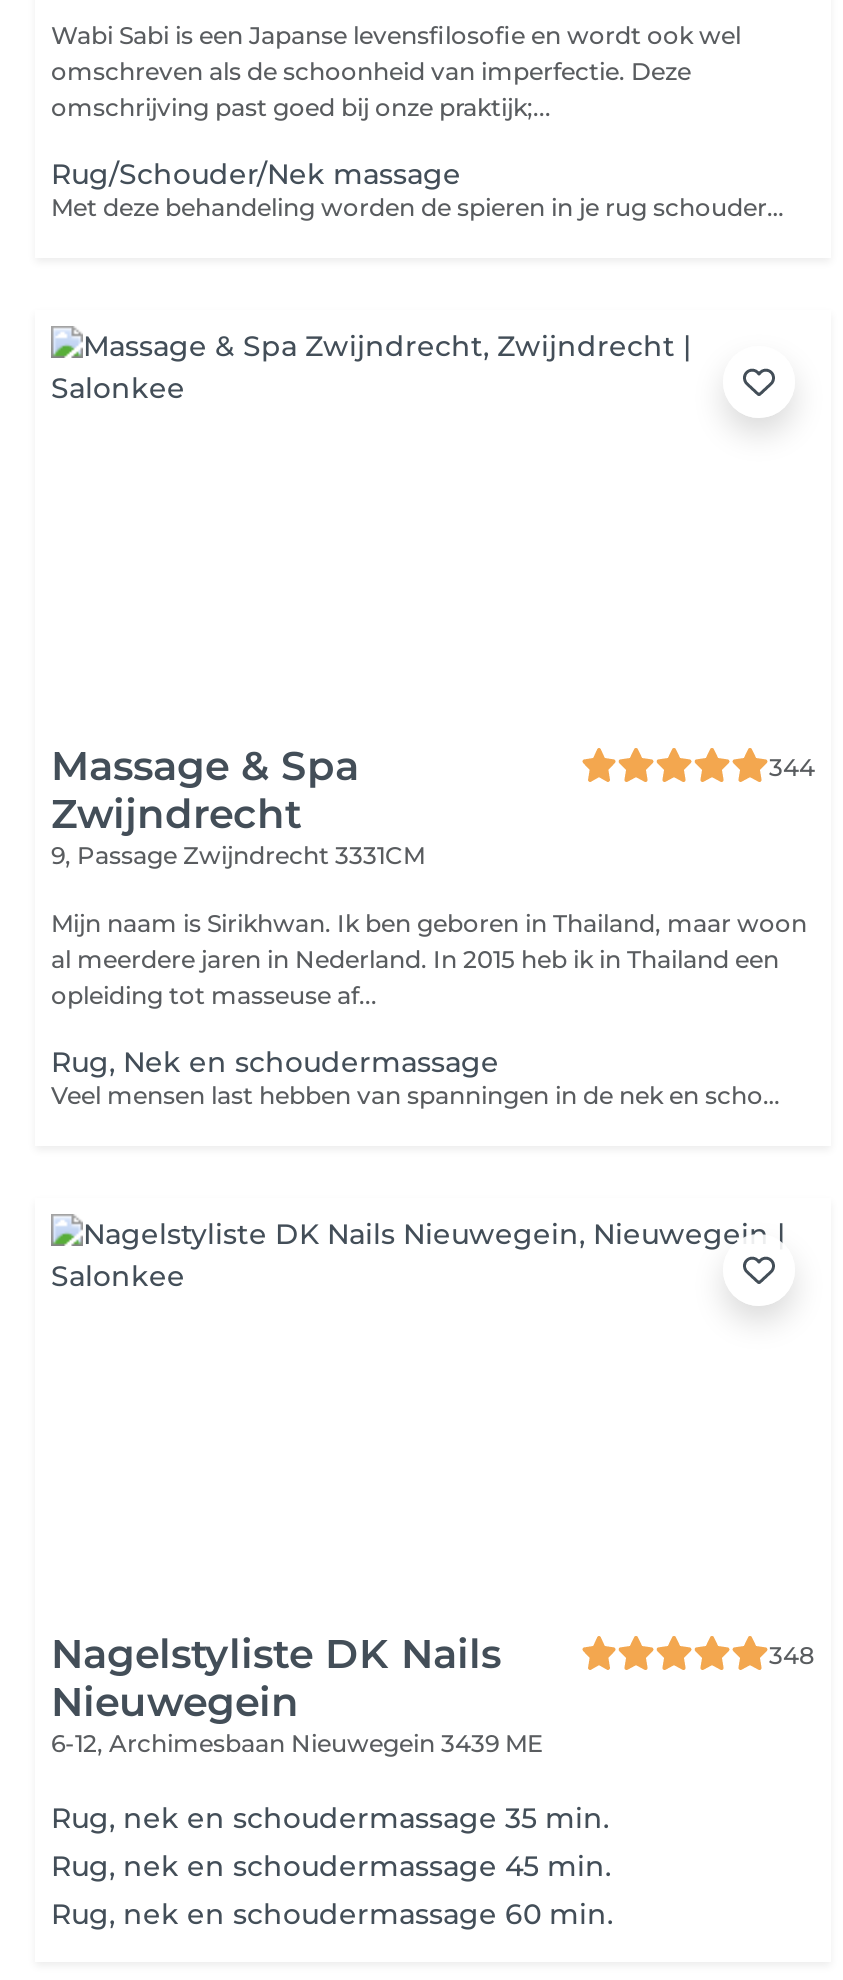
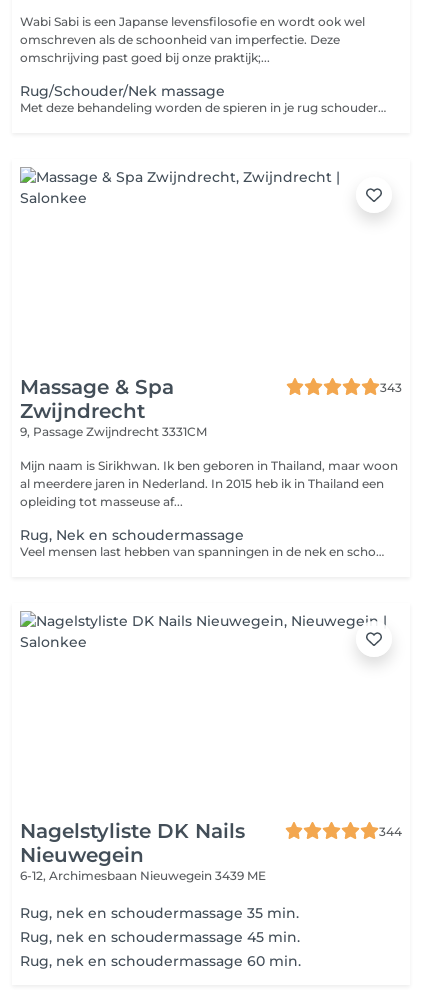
[769,752,815,782] 344 -> [380,380,402,395] 343
[769,1640,815,1670] 348 -> [379,824,402,839] 344

